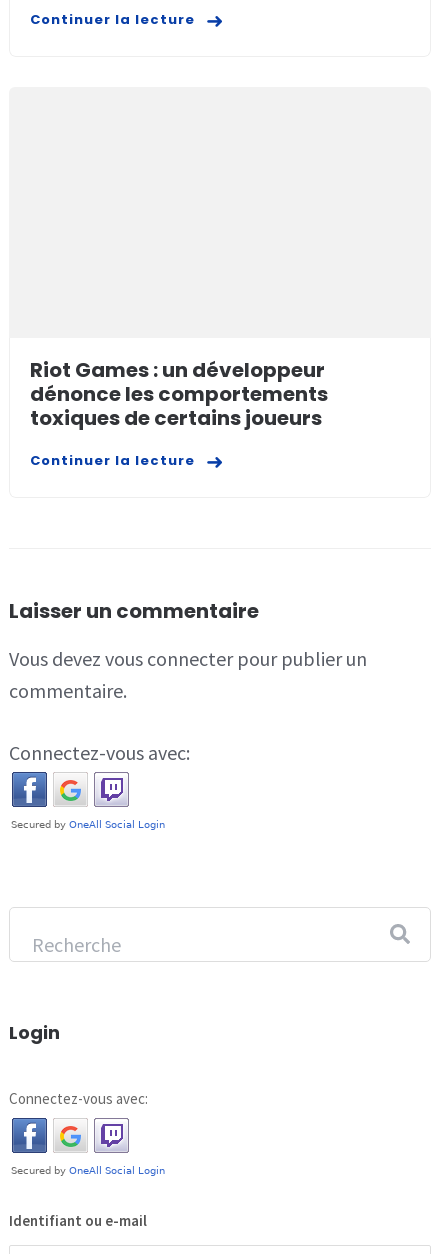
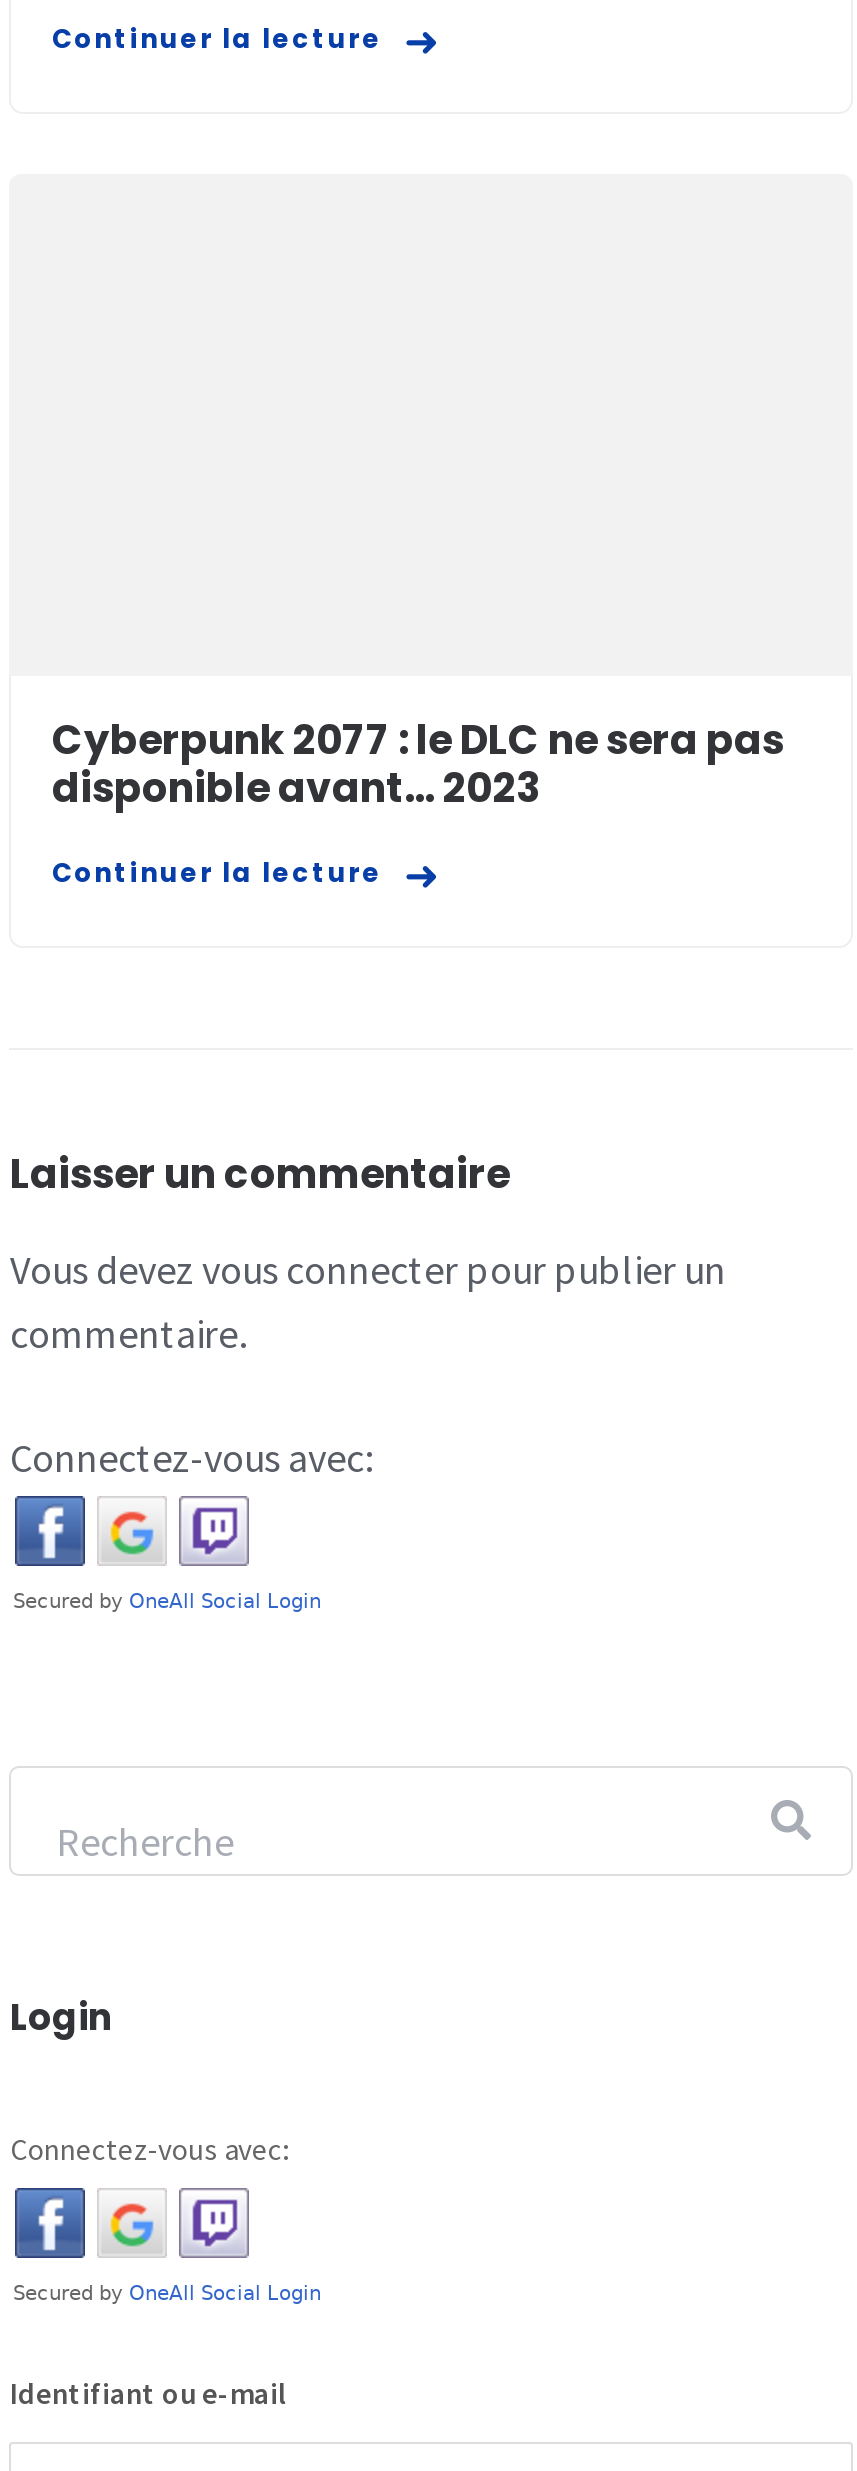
[30,356,328,432] Riot Games : un développeur | dénonce les comportements | toxiques de certains joueurs -> [52,711,784,815] Cyberpunk 2077 : le DLC ne sera pas | disponible avant… 2023

